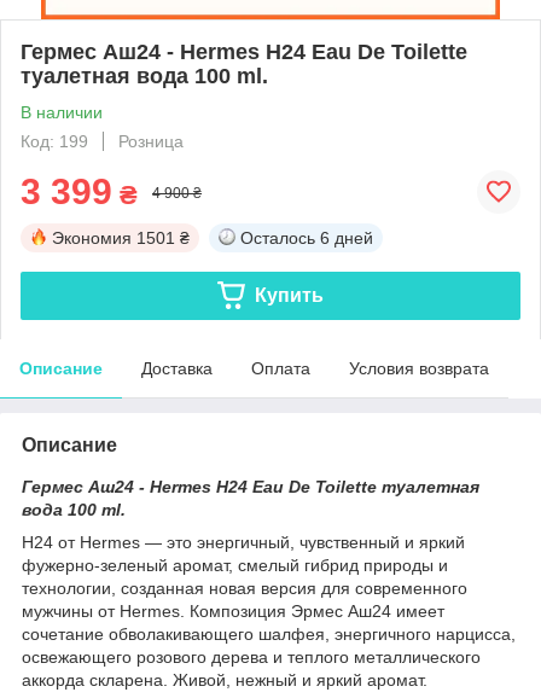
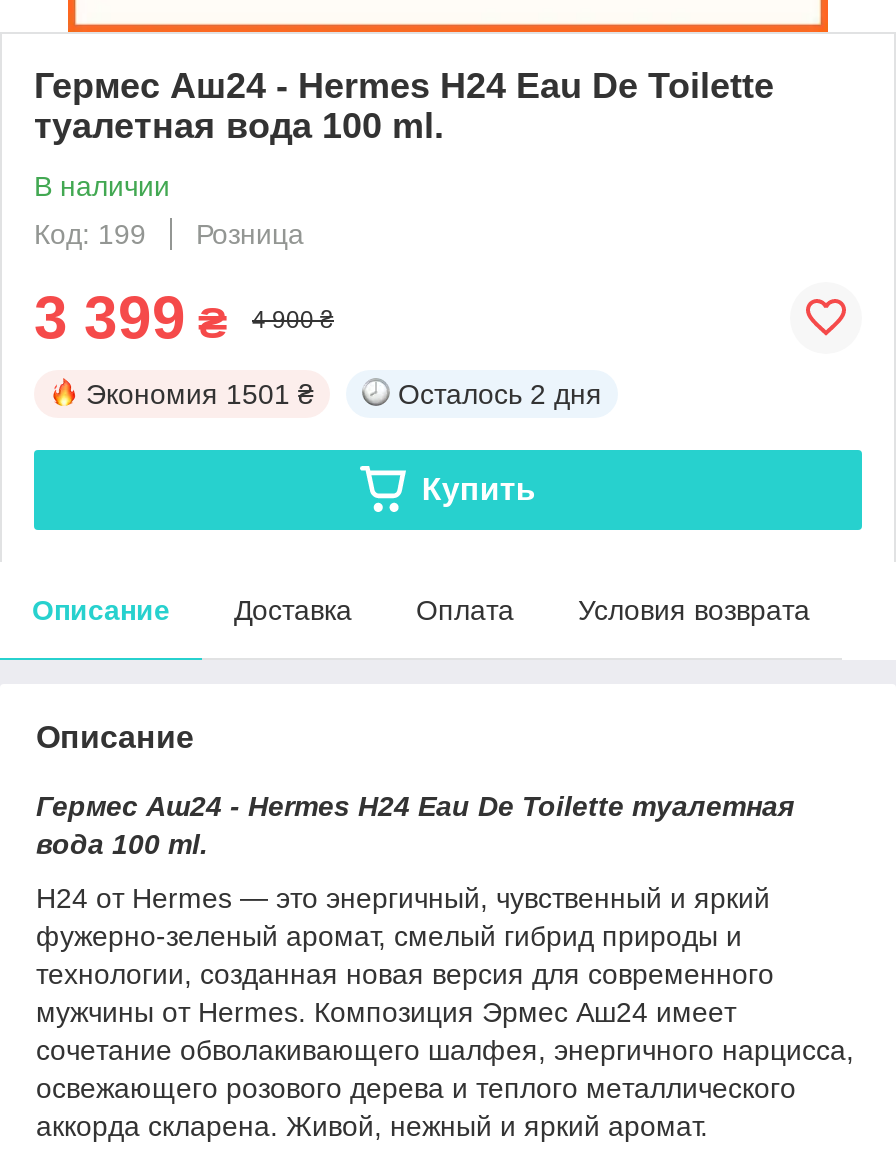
[240,228,373,247] Осталось 6 дней -> [398,378,602,410] Осталось 2 дня

